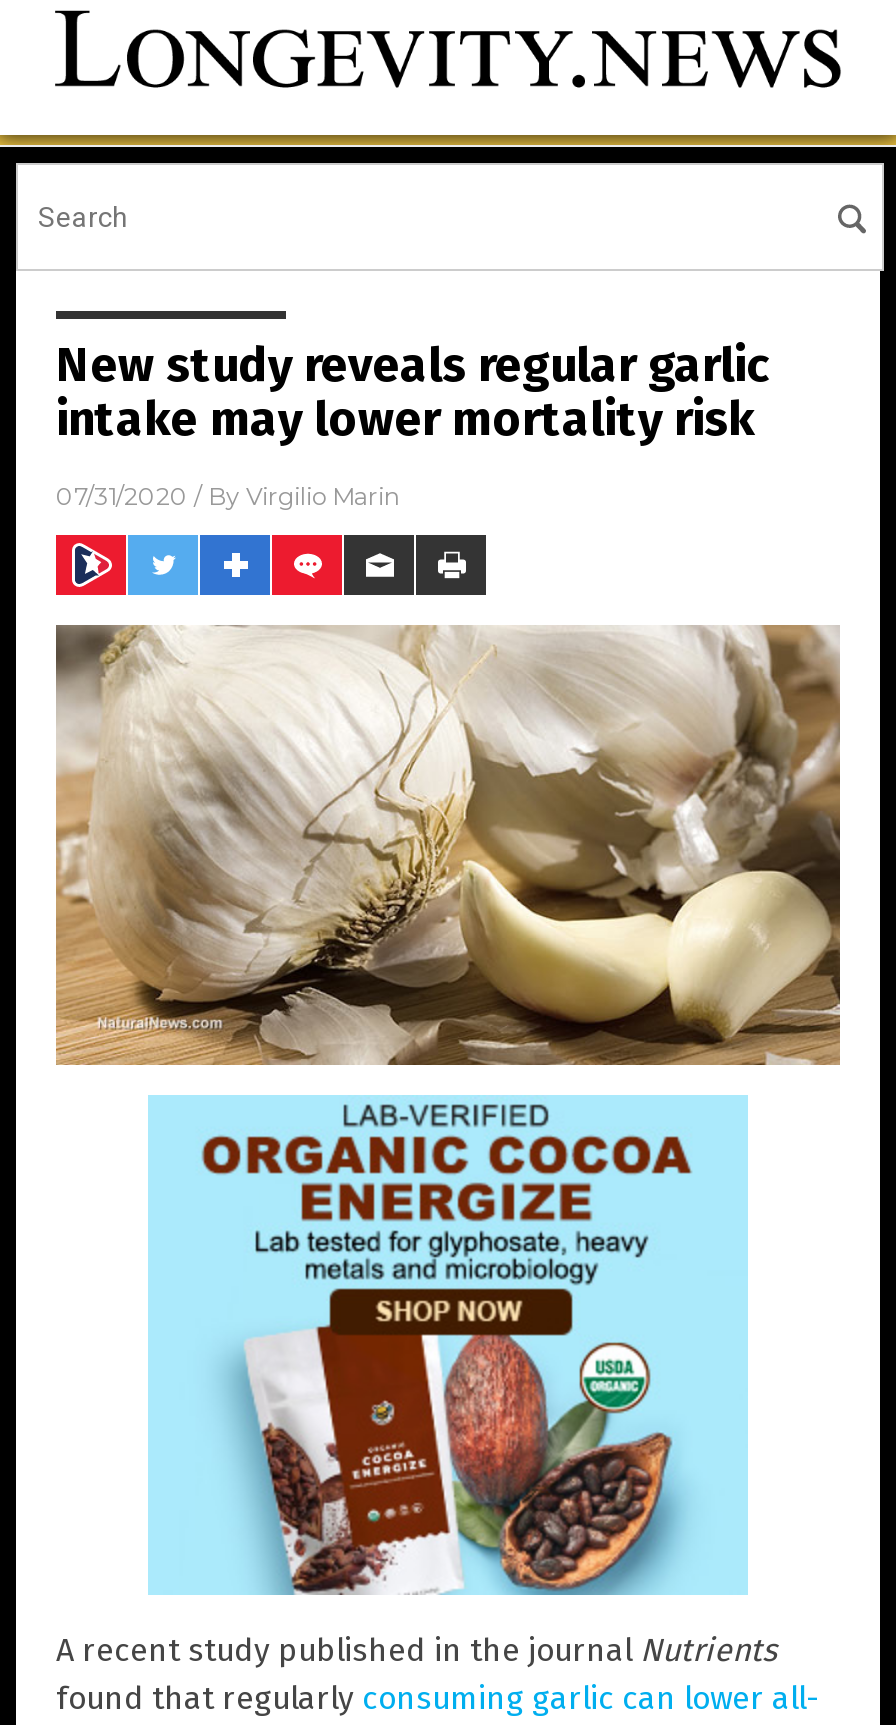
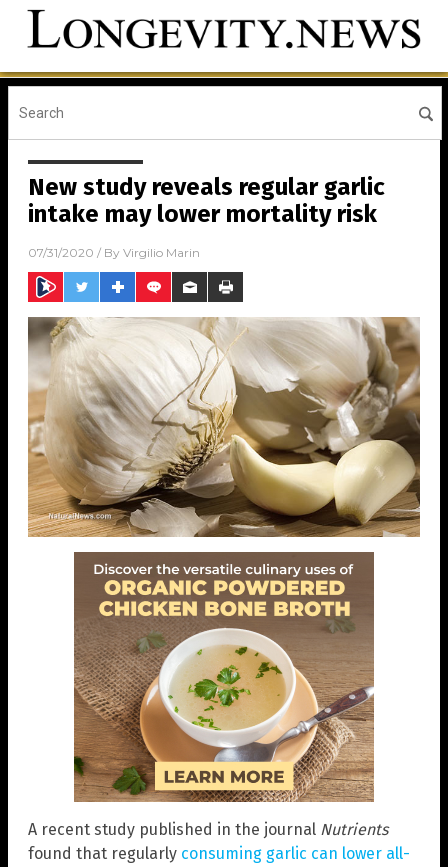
[148,1095,748,1597] [image] -> [73,551,375,803] [image]

